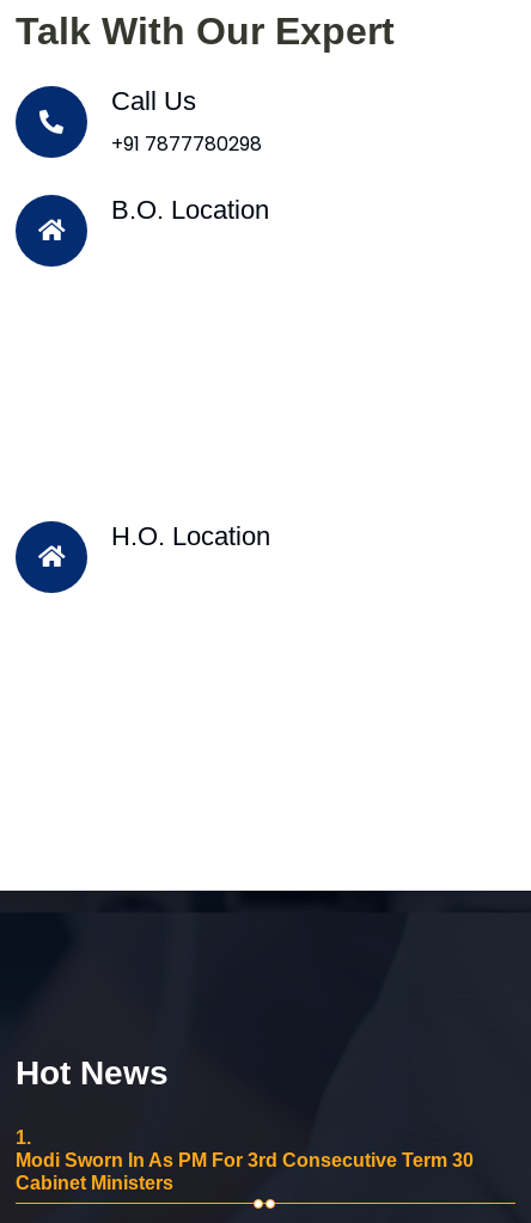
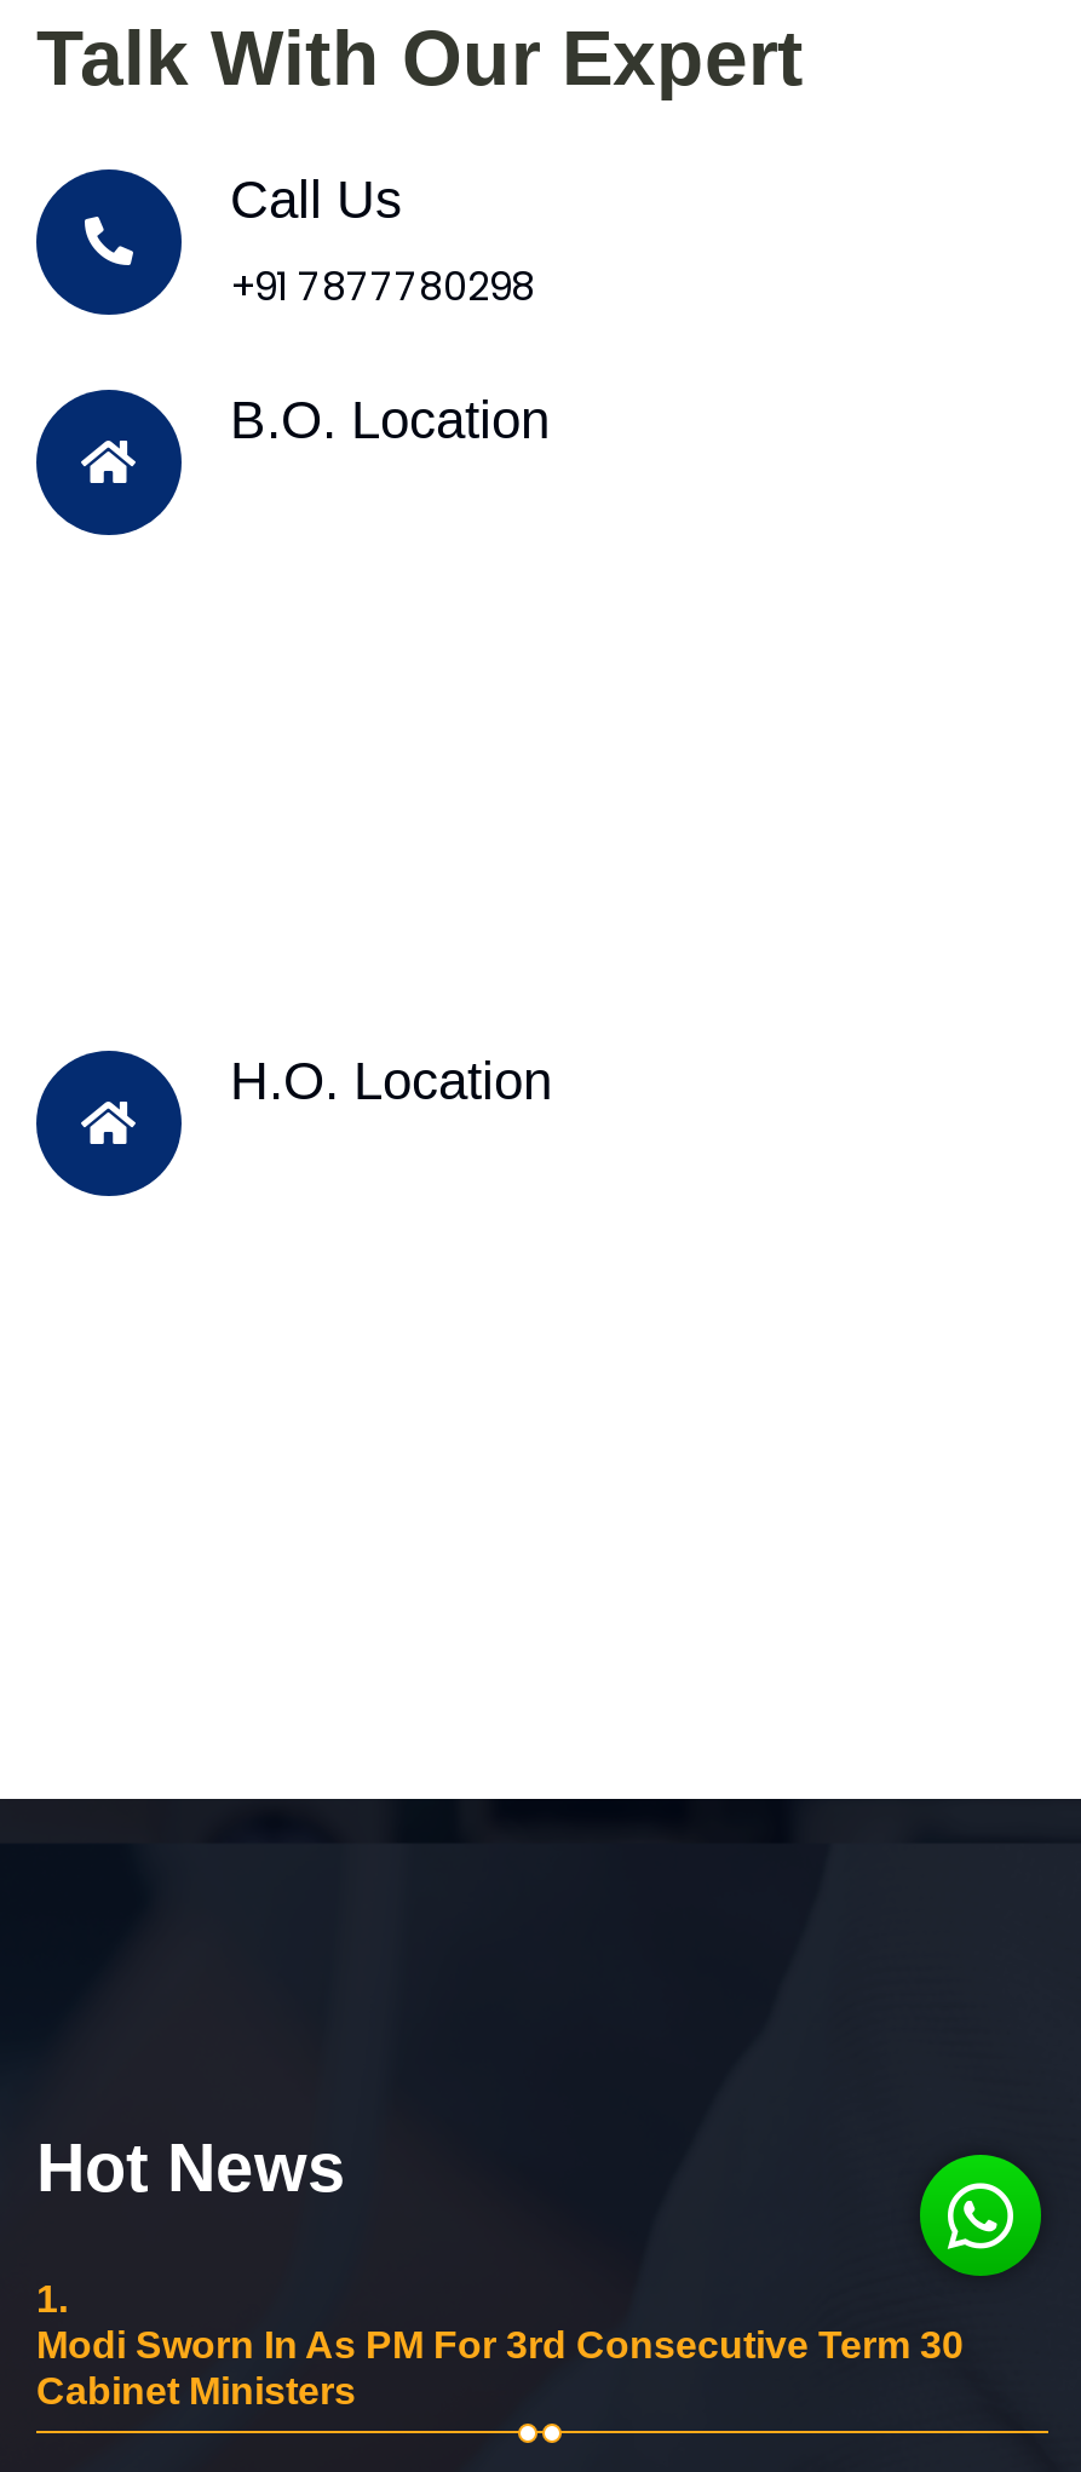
none -> [918,2152,1043,2278] [image]

